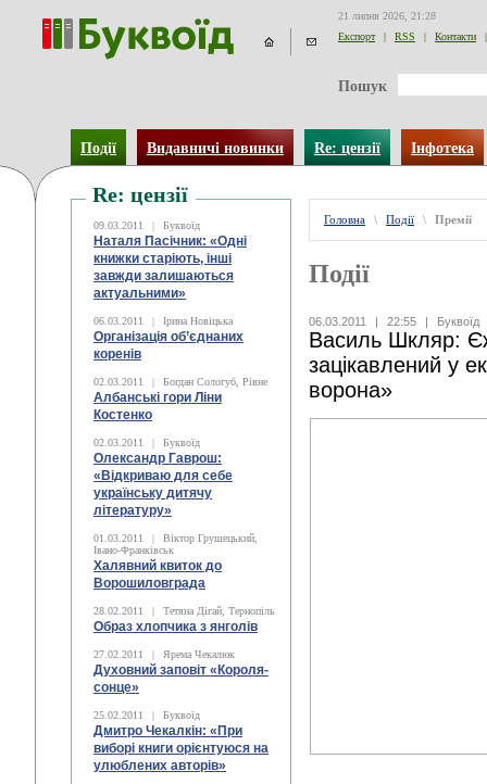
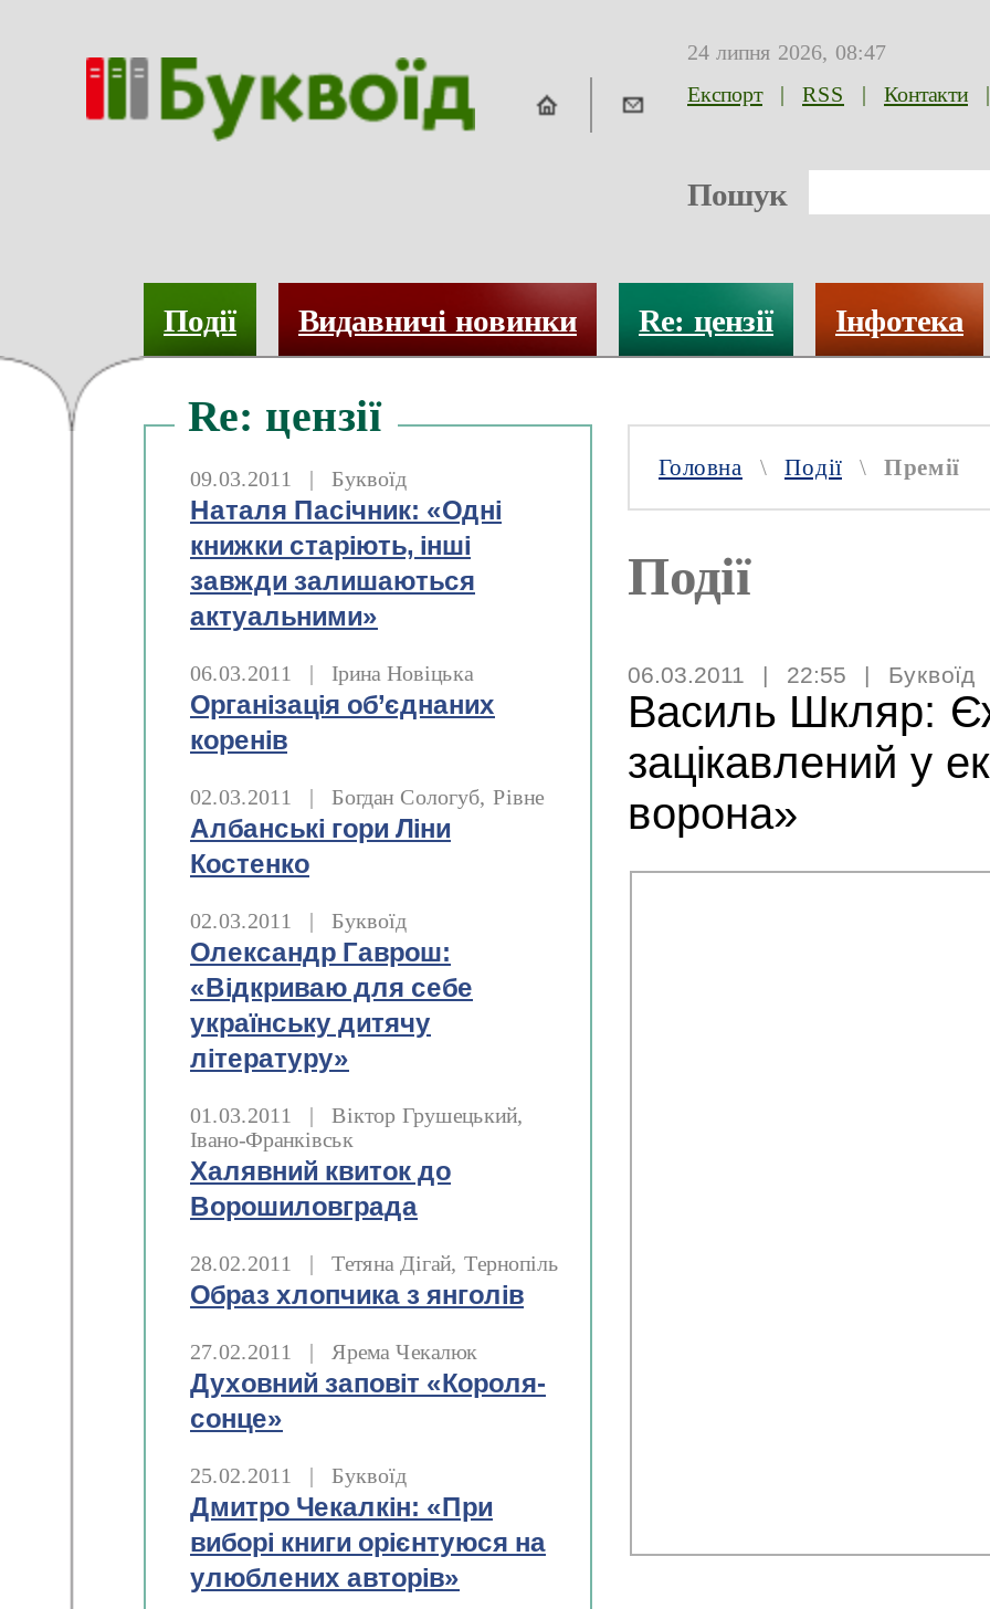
[338,10,436,22] 21 липня 2026, 21:28 -> [687,40,886,64] 24 липня 2026, 08:47

